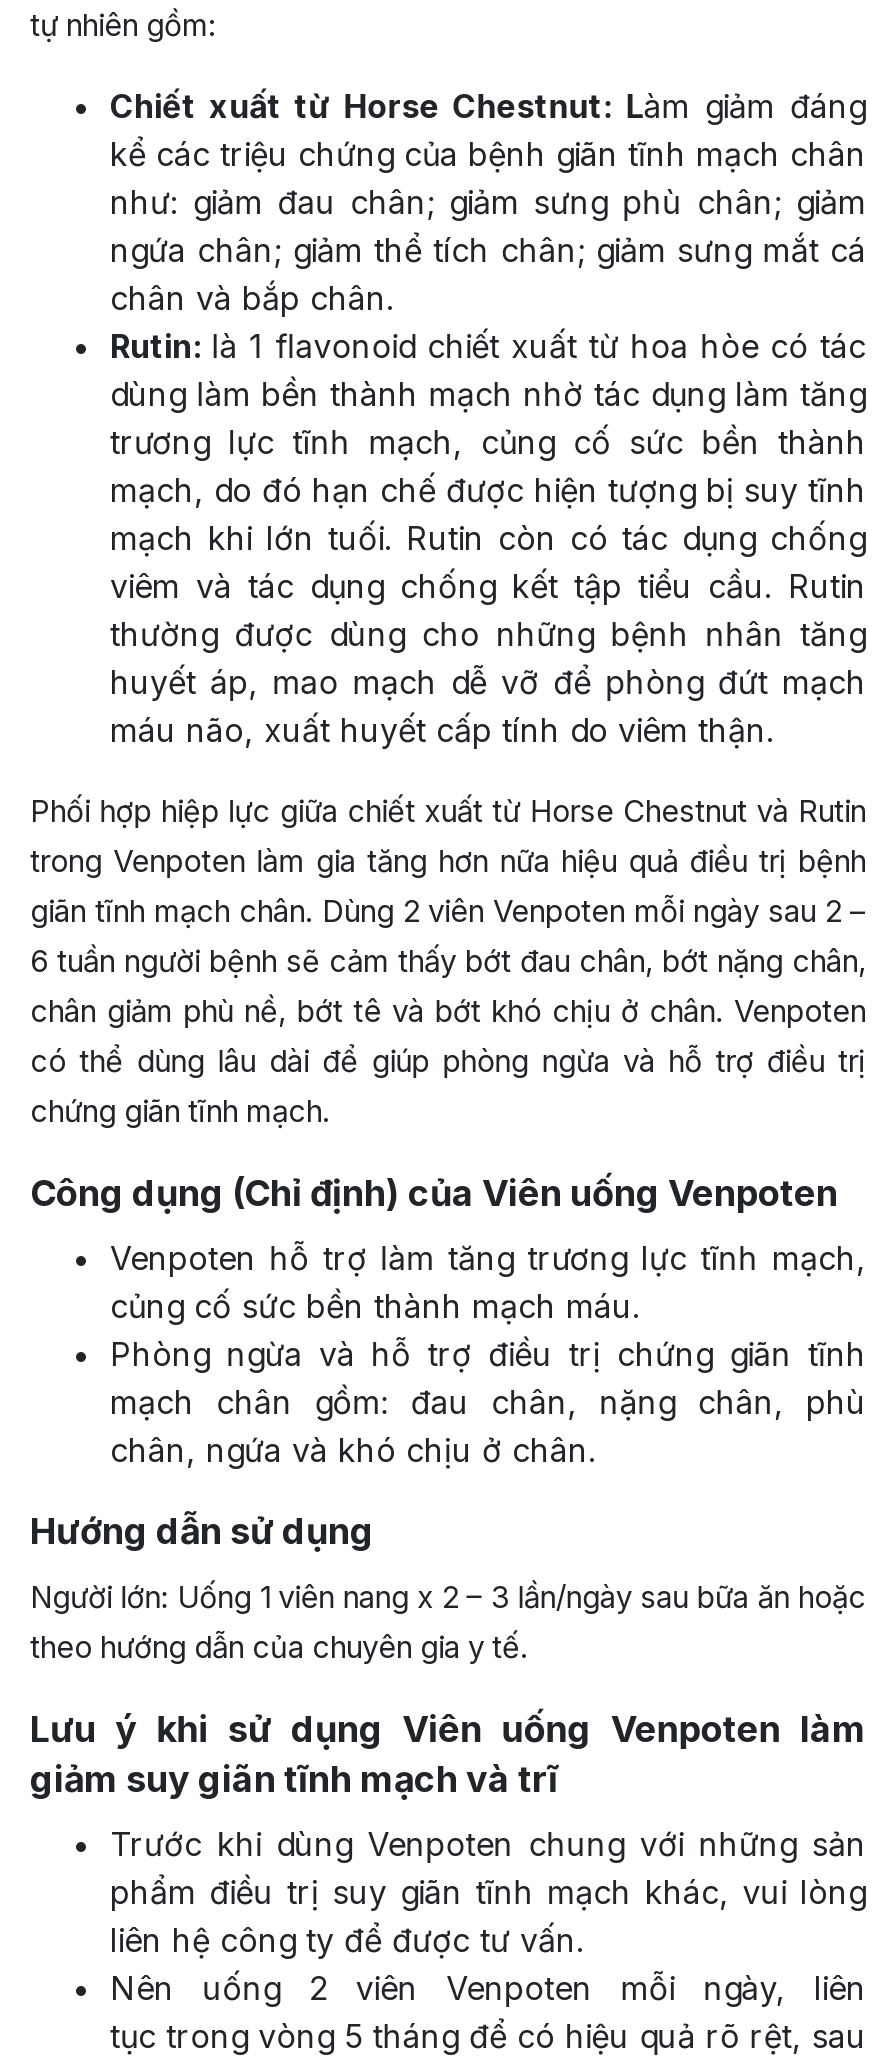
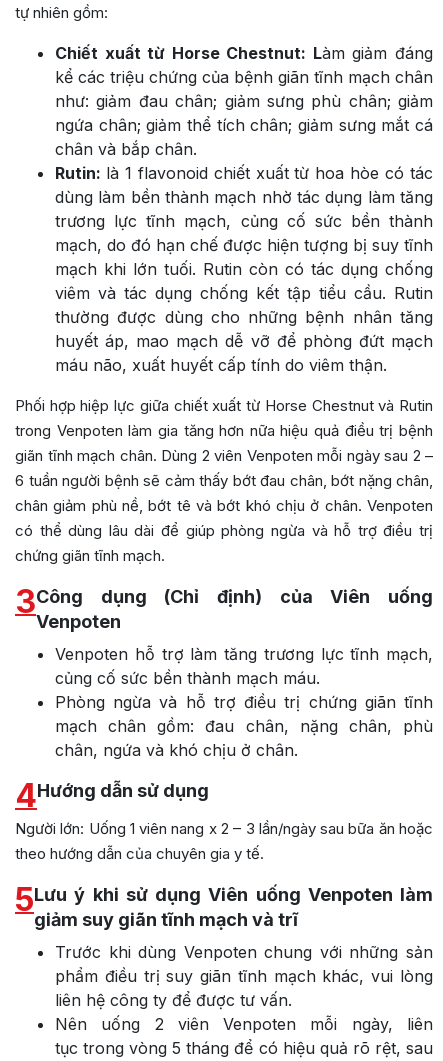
[30,1173,838,1215] Công dụng (Chỉ định) của Viên uống Venpoten -> [15,582,433,632] 3Công dụng (Chỉ định) của Viên uống | Venpoten
[30,1511,374,1553] Hướng dẫn sử dụng -> [15,776,209,815] 4Hướng dẫn sử dụng
[30,1709,866,1751] Lưu ý khi sử dụng Viên uống Venpoten làm -> [15,880,433,919] 5Lưu ý khi sử dụng Viên uống Venpoten làm

